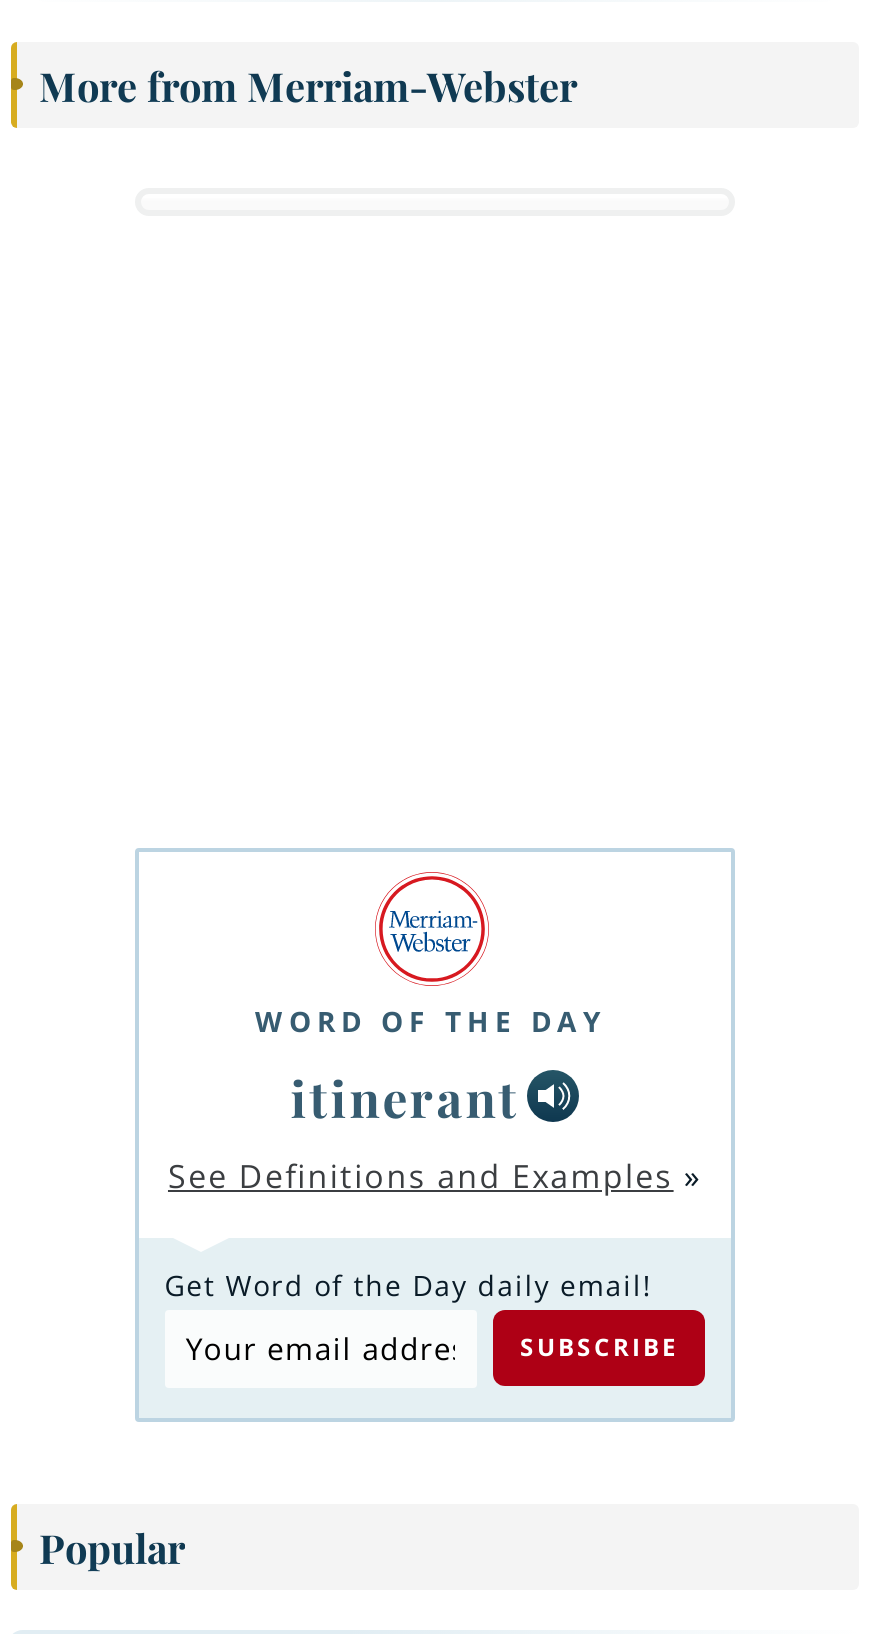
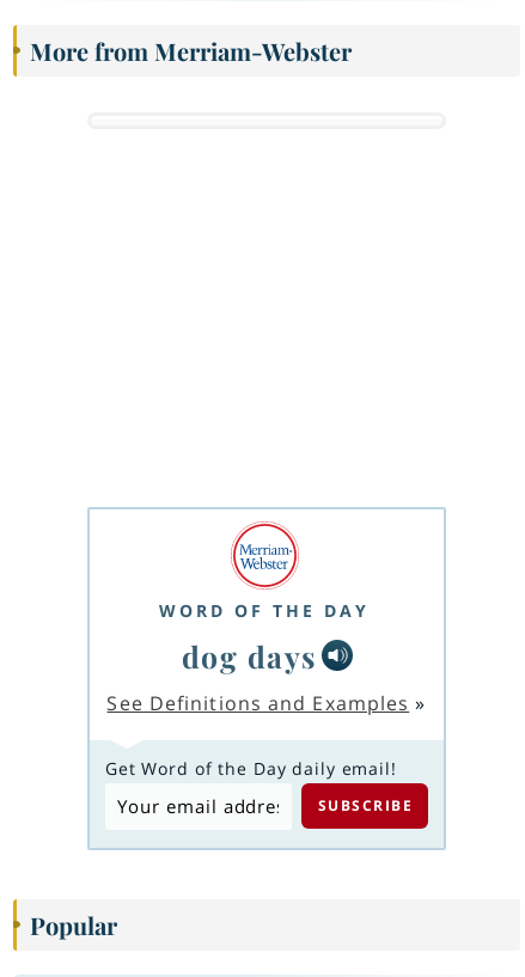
[291,1064,519,1130] itinerant -> [181,636,316,675] dog days

